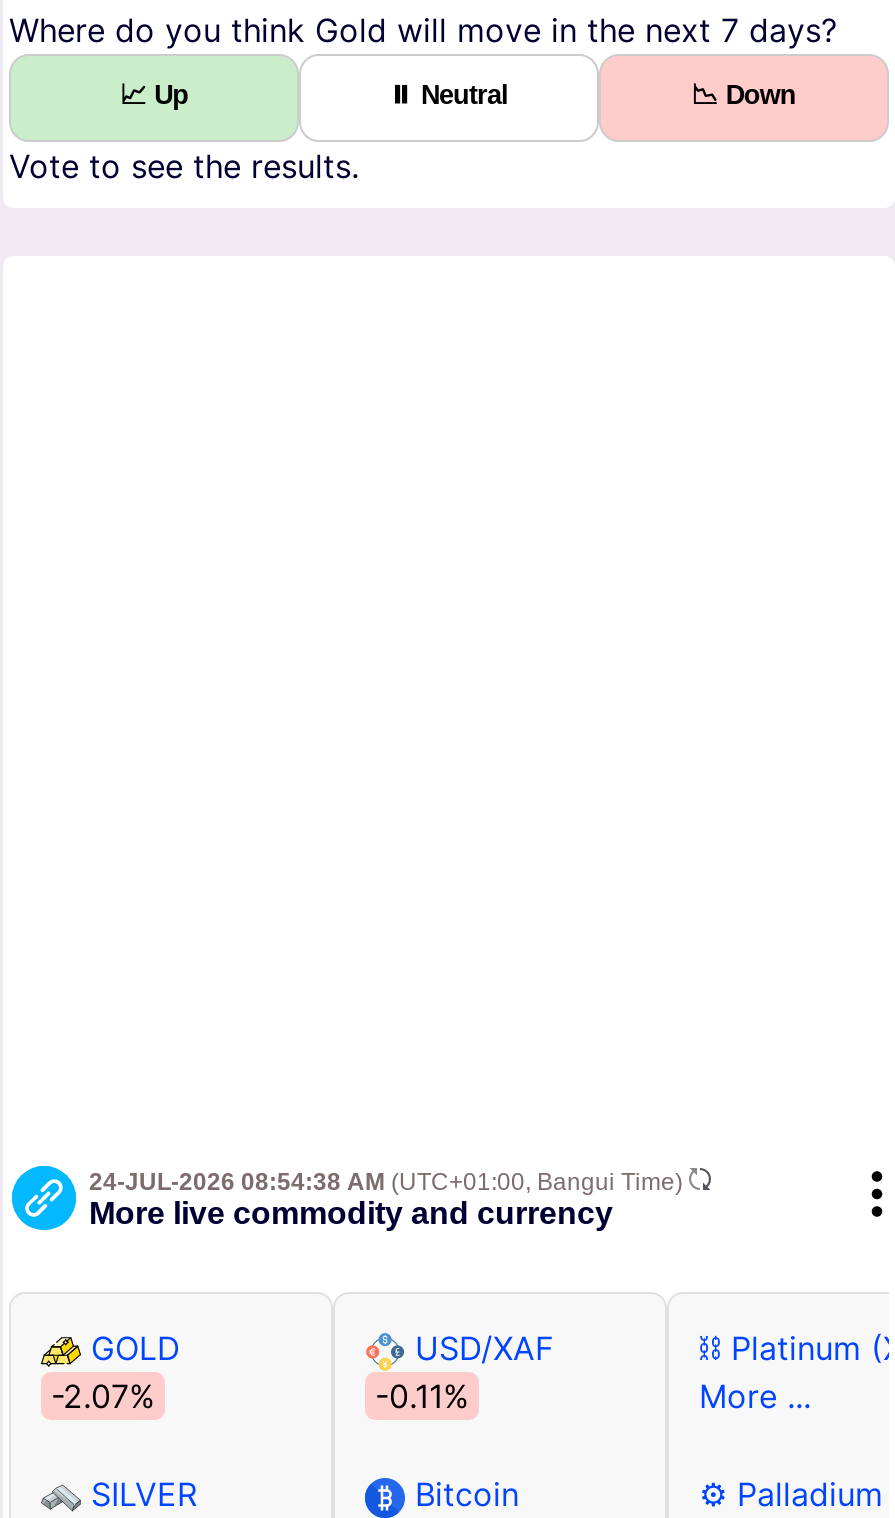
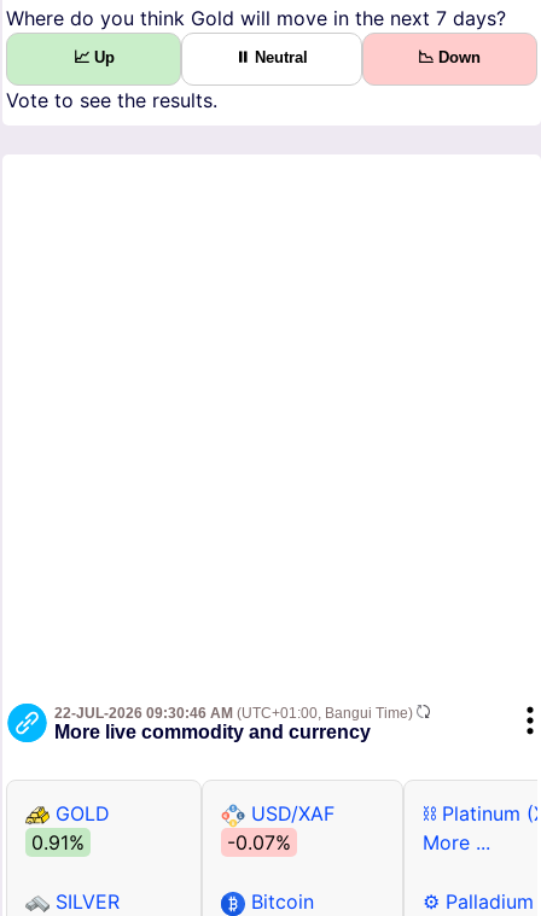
[89,1169,689,1197] 24-JUL-2026 08:54:38 AM (UTC+01:00, Bangui Time) -> [54,705,417,722] 22-JUL-2026 09:30:46 AM (UTC+01:00, Bangui Time)
[51,1377,155,1417] -2.07% -> [31,831,85,855] 0.91%
[375,1377,469,1417] -0.11% -> [227,831,291,855] -0.07%

